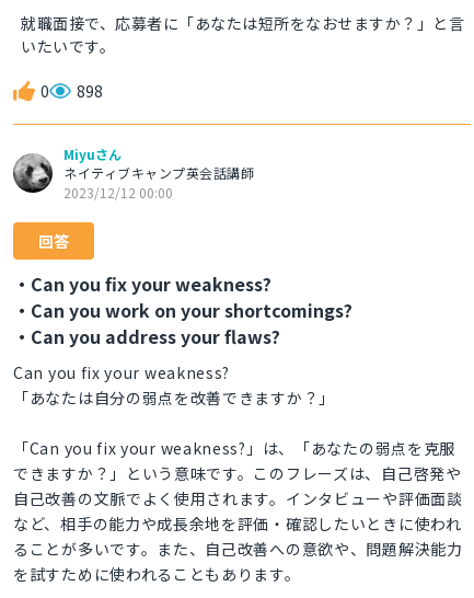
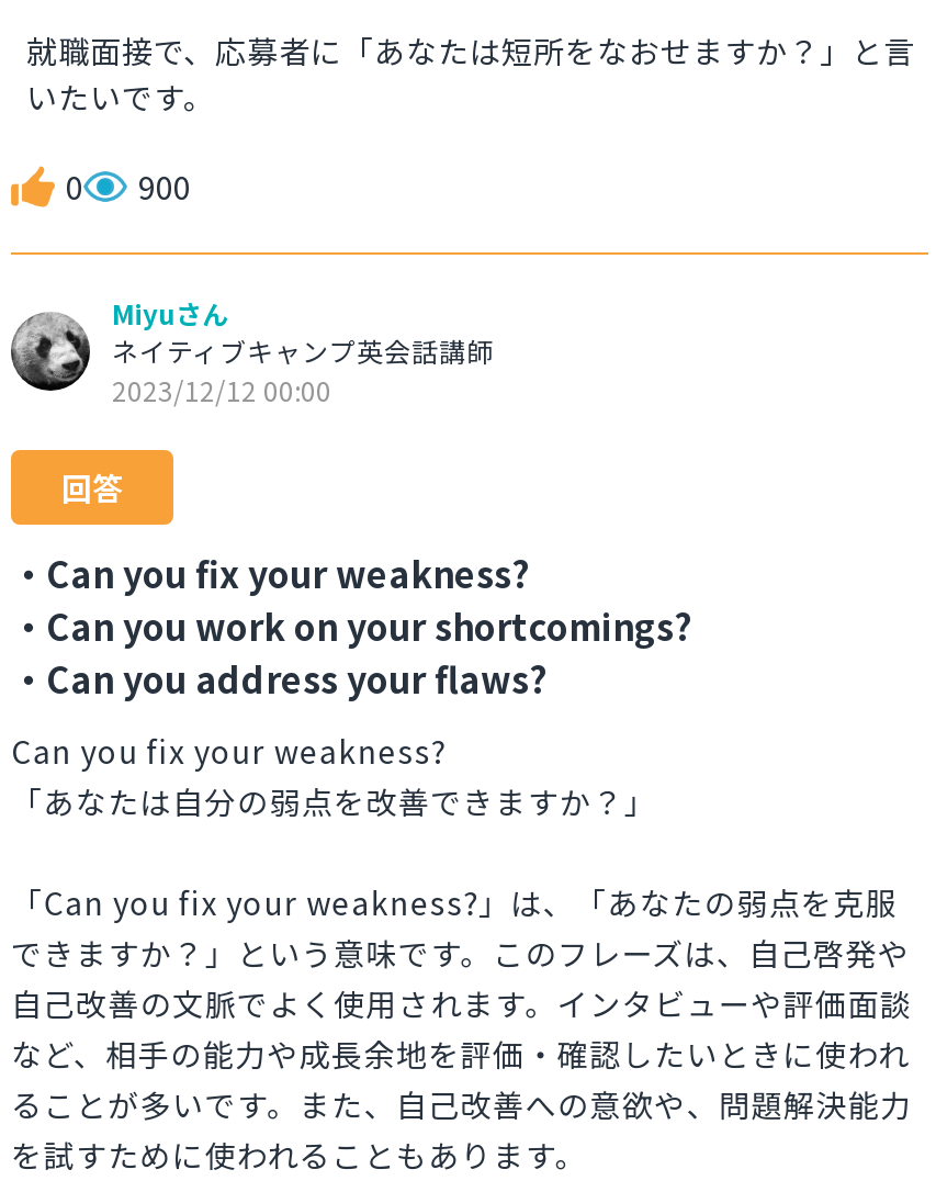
[41,81,103,102] 0 898 -> [66,166,191,210] 0 900

